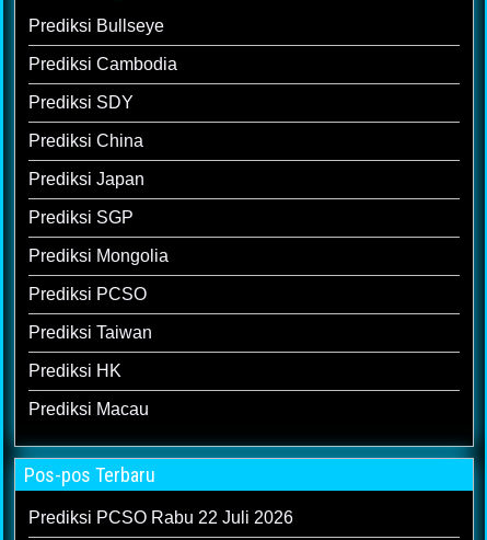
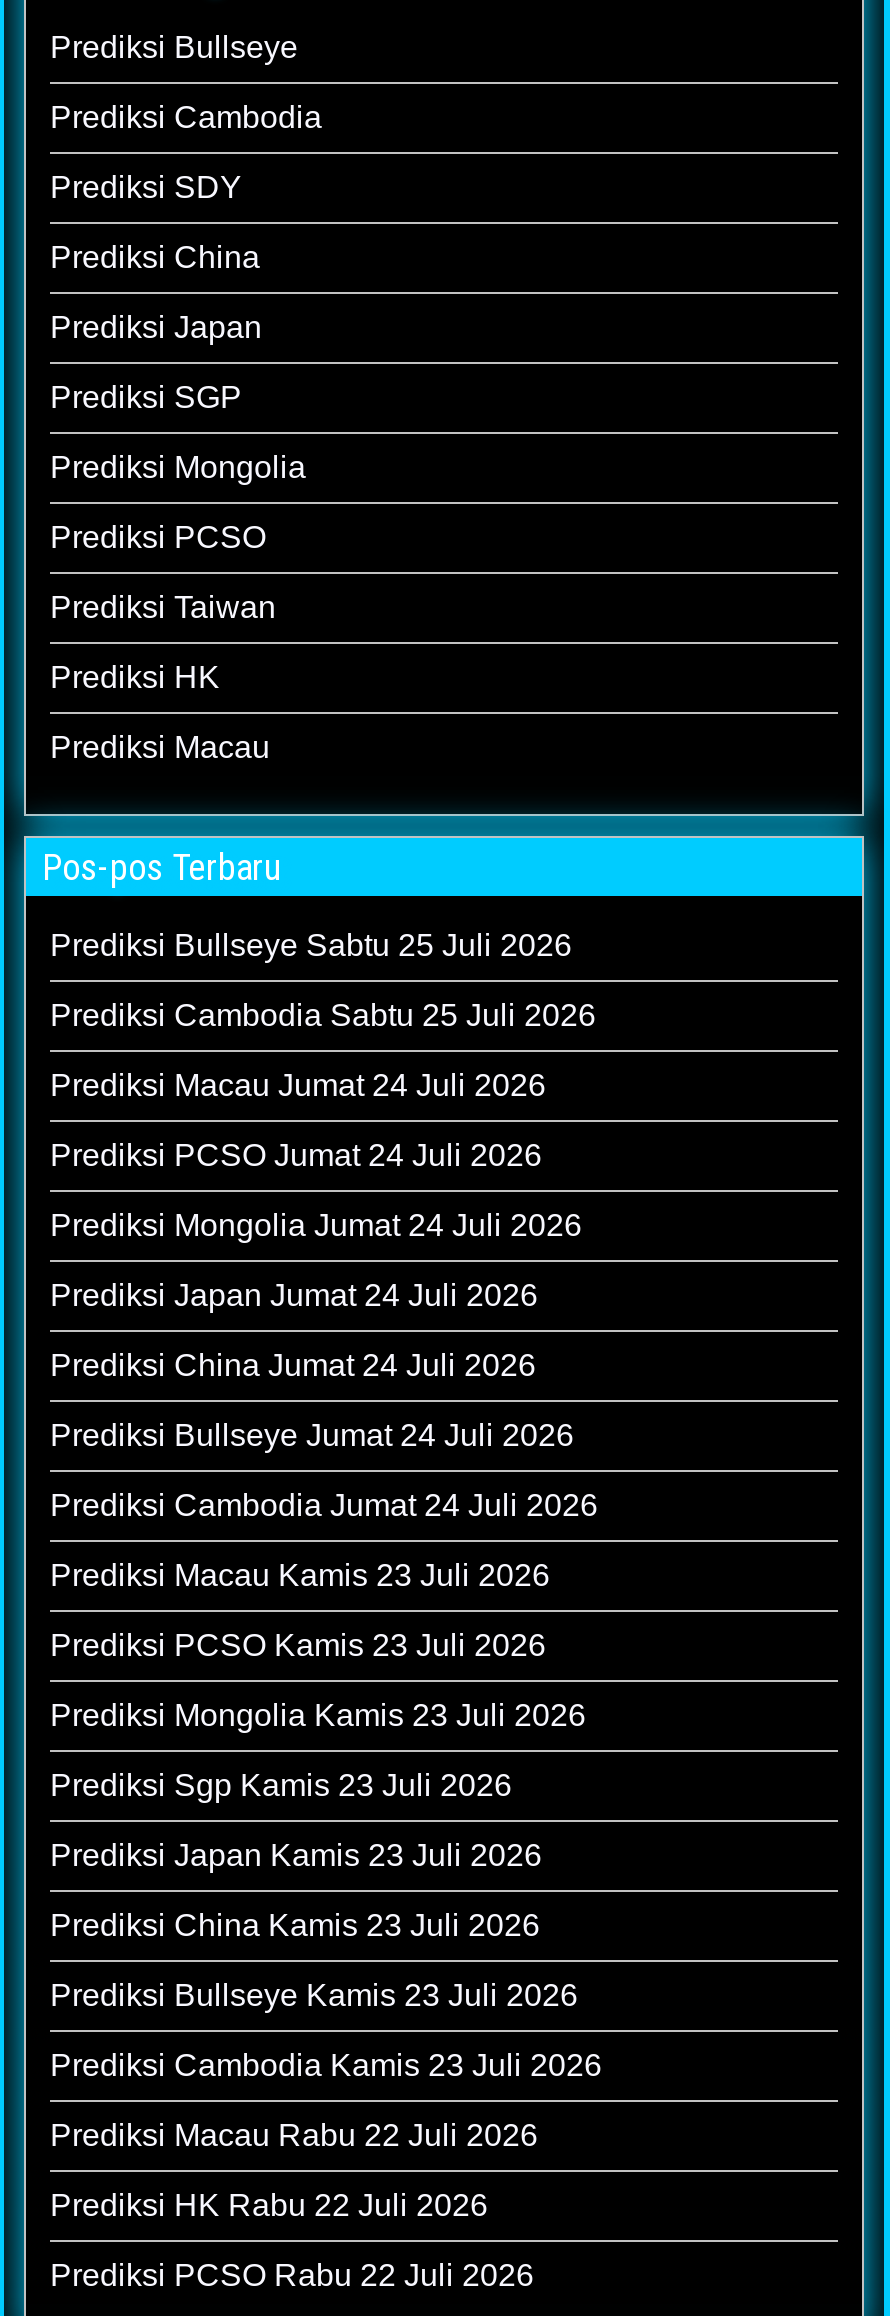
none -> [50,928,602,2222] Prediksi Bullseye Sabtu 25 Juli 2026 | Prediksi Cambodia Sabtu 25 Juli 2026 | Prediksi Macau Jumat 24 Juli 2026 | Prediksi PCSO Jumat 24 Juli 2026 | Prediksi Mongolia Jumat 24 Juli 2026 | Prediksi Japan Jumat 24 Juli 2026 | Prediksi China Jumat 24 Juli 2026 | Prediksi Bullseye Jumat 24 Juli 2026 | Prediksi Cambodia Jumat 24 Juli 2026 | Prediksi Macau Kamis 23 Juli 2026 | Prediksi PCSO Kamis 23 Juli 2026 | Prediksi Mongolia Kamis 23 Juli 2026 | Prediksi Sgp Kamis 23 Juli 2026 | Prediksi Japan Kamis 23 Juli 2026 | Prediksi China Kamis 23 Juli 2026 | Prediksi Bullseye Kamis 23 Juli 2026 | Prediksi Cambodia Kamis 23 Juli 2026 | Prediksi Macau Rabu 22 Juli 2026 | Prediksi HK Rabu 22 Juli 2026

